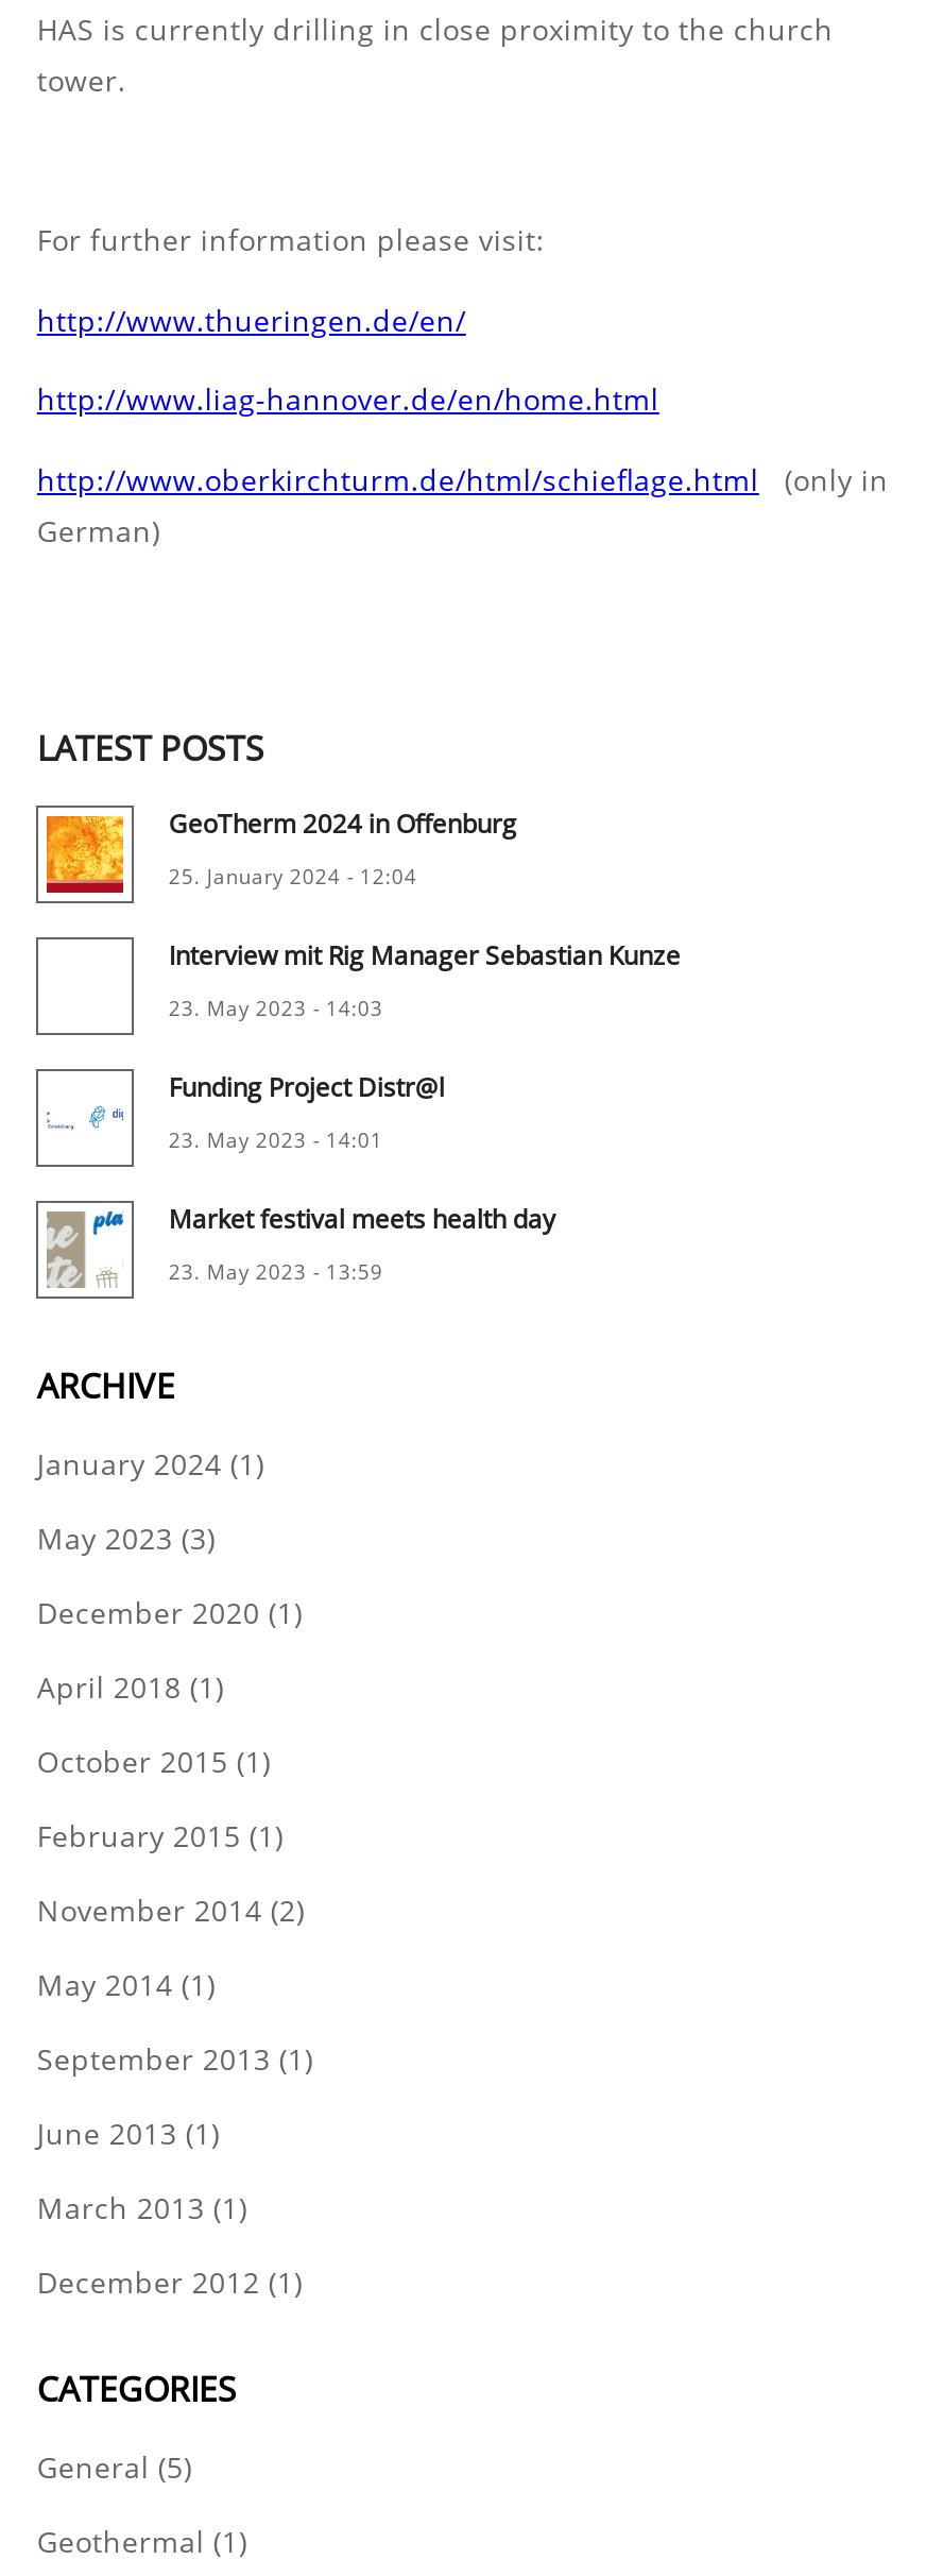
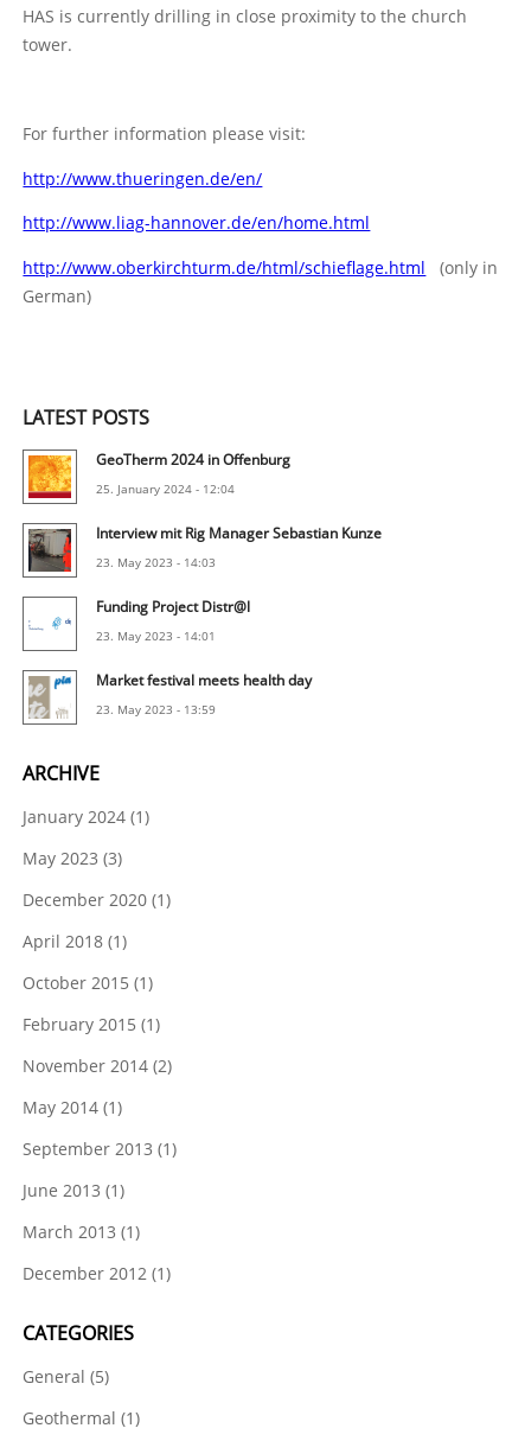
none -> [27,528,72,573] [image]

